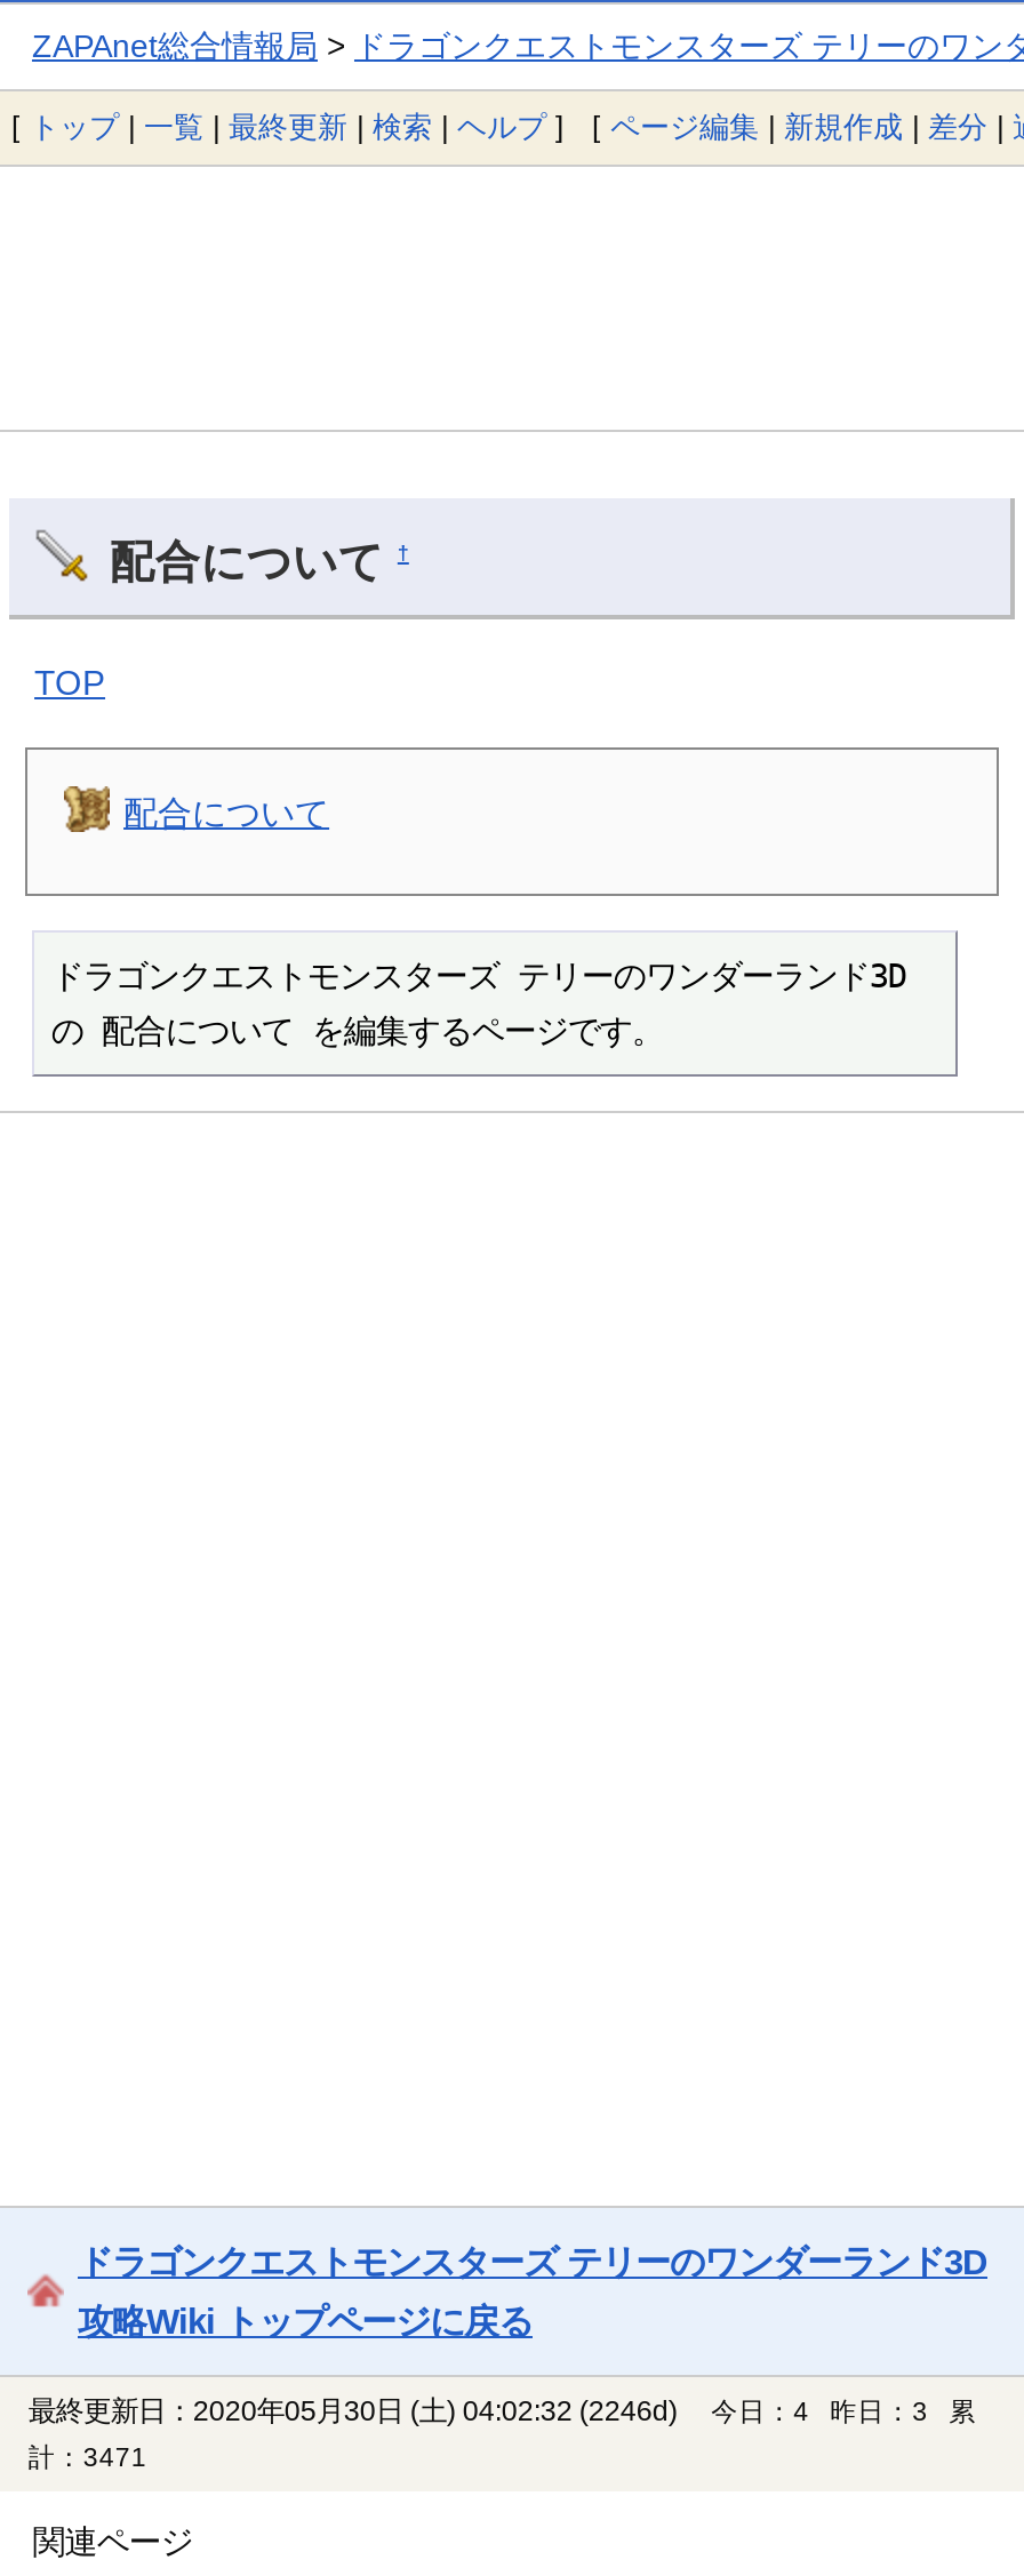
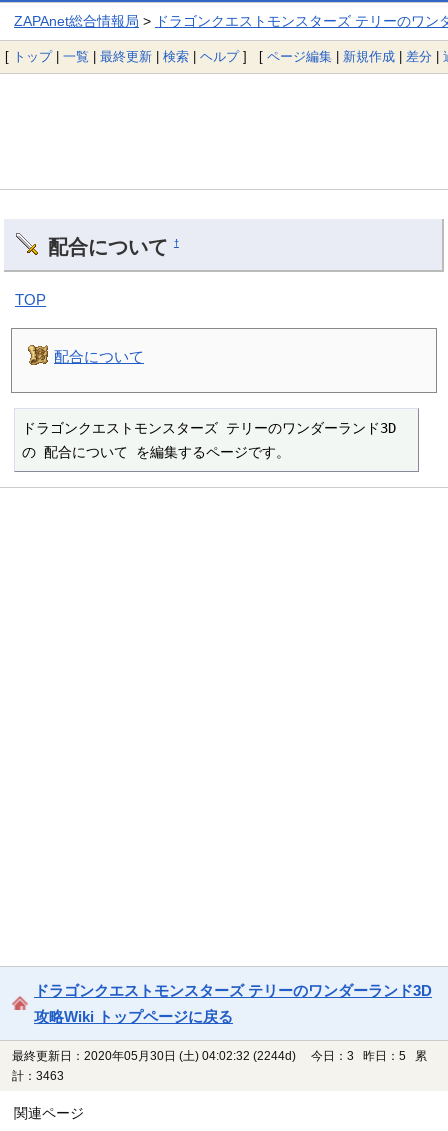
[28,2396,677,2428] 最終更新日：2020年05月30日 (土) 04:02:32 (2246d) -> [12,1049,296,1063] 最終更新日：2020年05月30日 (土) 04:02:32 (2244d)
[711,2398,976,2426] 今日：4 昨日：3 累 -> [311,1050,427,1062] 今日：3 昨日：5 累
[28,2444,161,2472] 計：3471 -> [12,1070,70,1082] 計：3463

